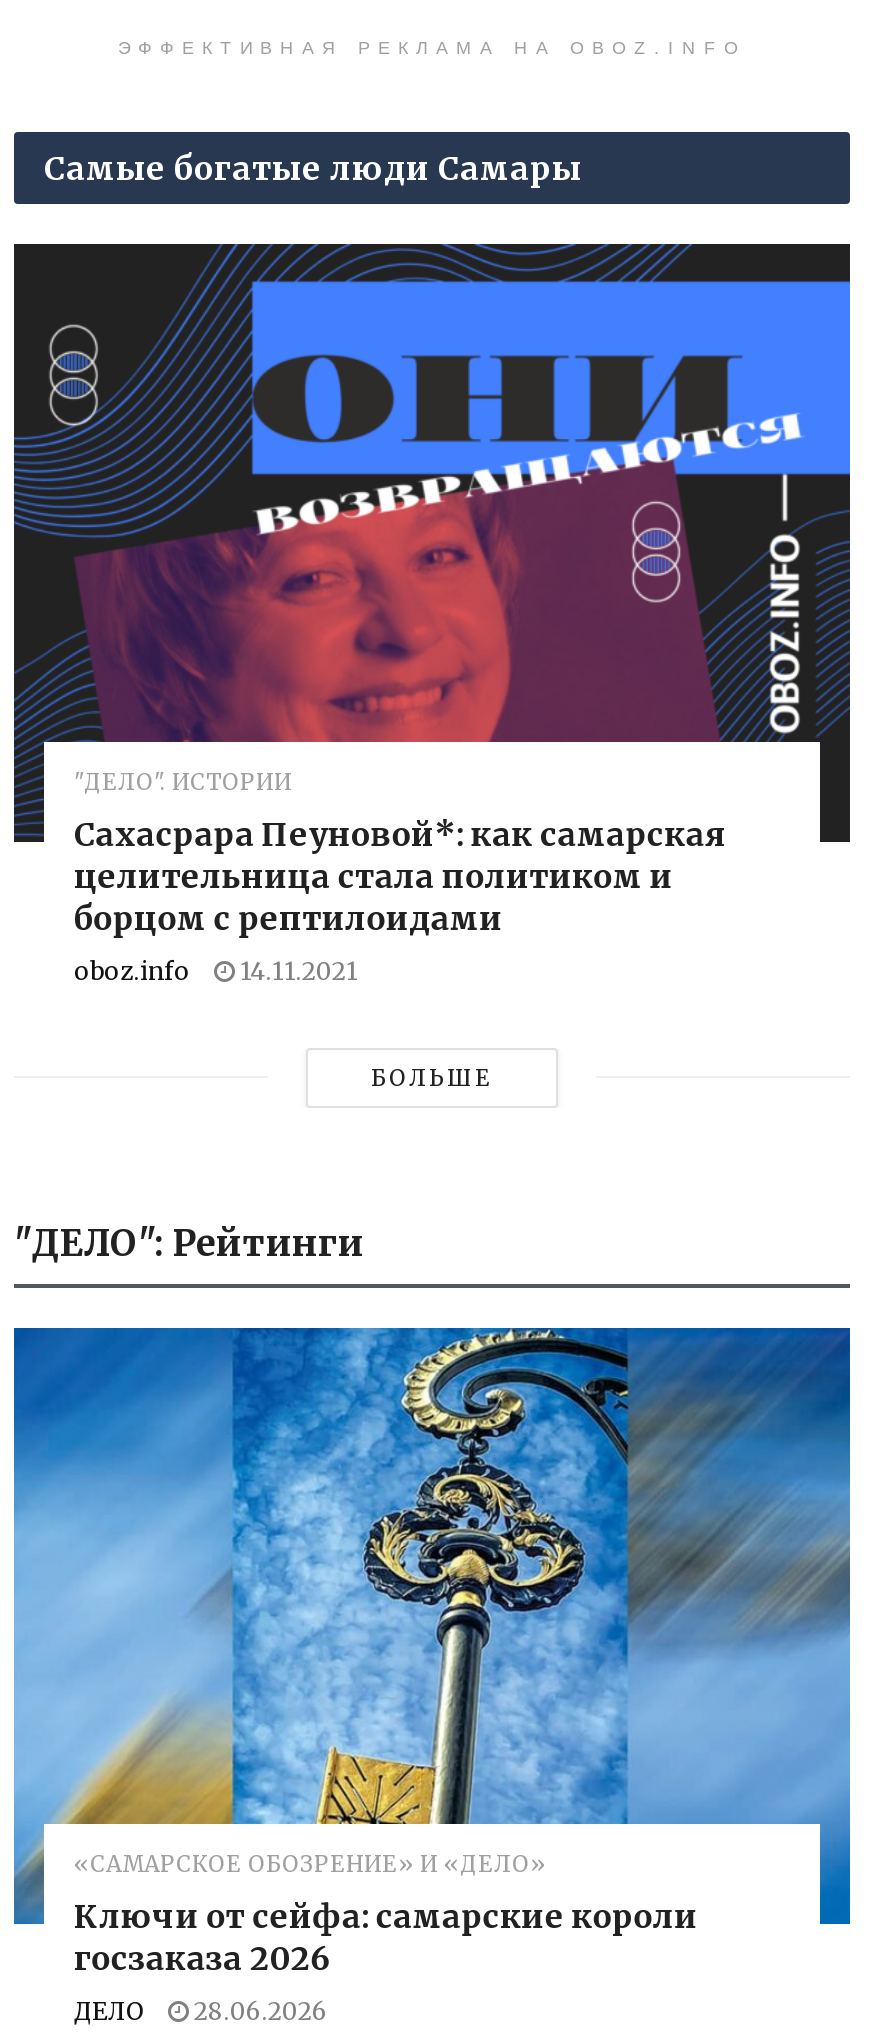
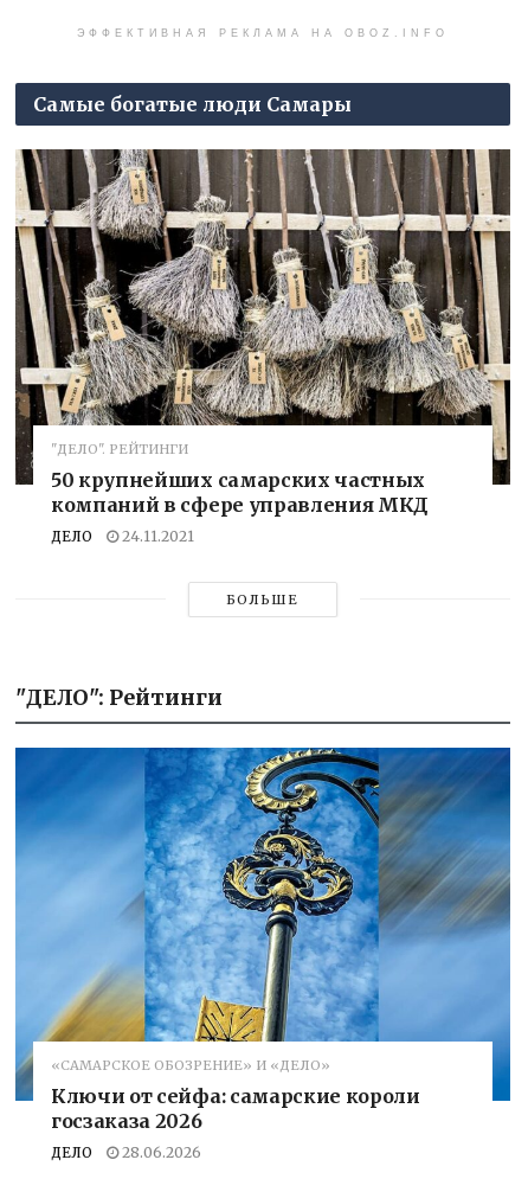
[12,242,852,985] [image] | "ДЕЛО". ИСТОРИИ | Сахасрара Пеуновой*: как самарская | целительница стала политиком и | борцом с рептилоидами | oboz.info | 14.11.2021 -> [15,148,511,545] [image] | "ДЕЛО". РЕЙТИНГИ | 50 крупнейших самарских частных | компаний в сфере управления МКД | ДЕЛО | 24.11.2021

